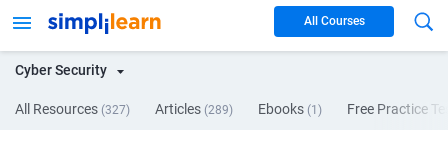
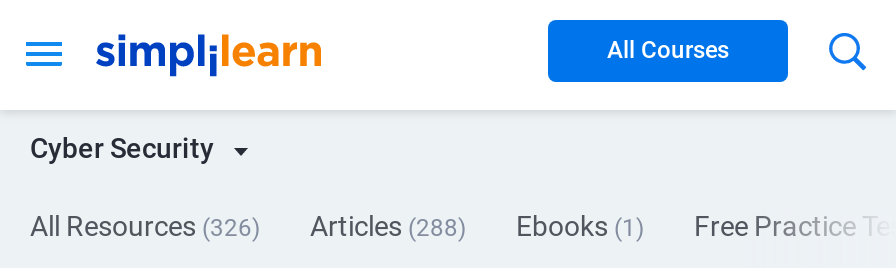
[15,101,130,117] All Resources (327) -> [30,210,260,243] All Resources (326)
[155,101,233,117] Articles (289) -> [310,210,466,243] Articles (288)

